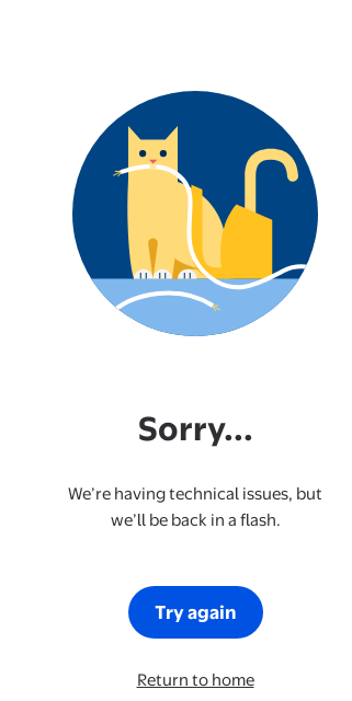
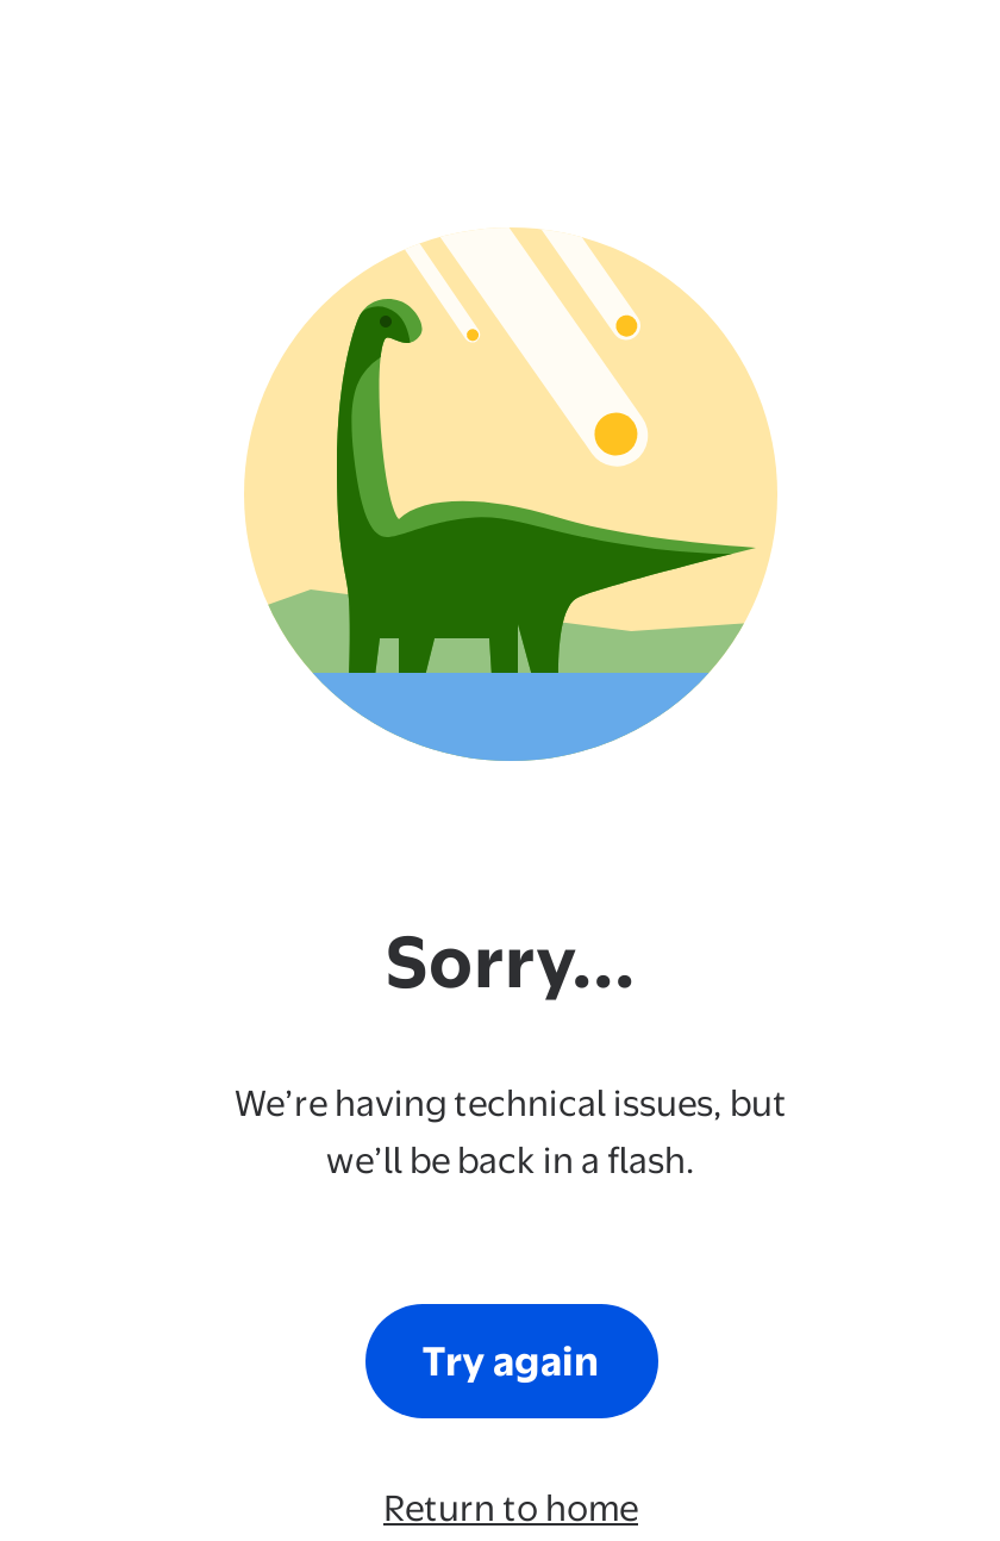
[71,90,319,312] [image] -> [244,227,777,706] [image]

